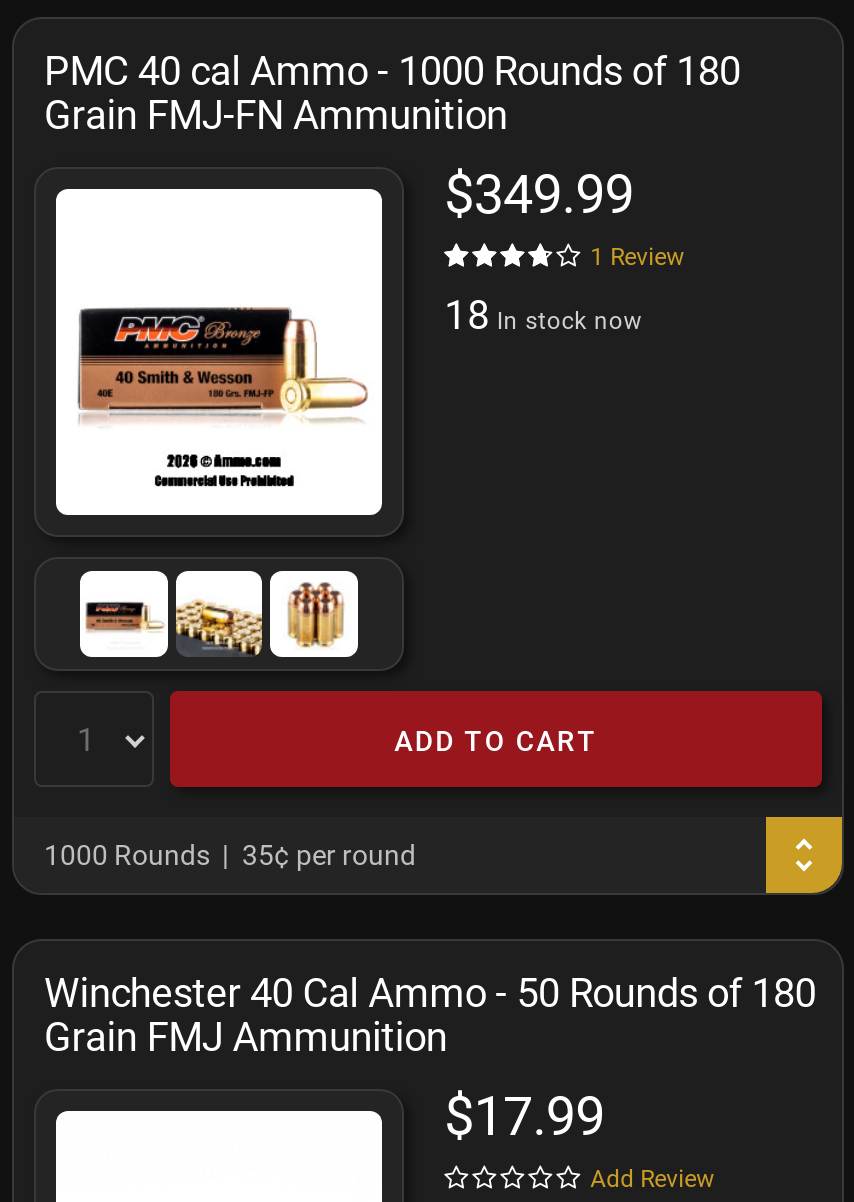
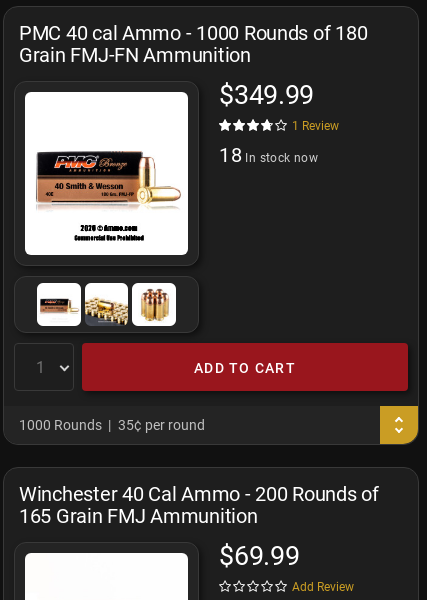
[44,969,816,1149] Winchester 40 Cal Ammo - 50 Rounds of 180 | Grain FMJ Ammunition | $17.99 -> [19,482,379,572] Winchester 40 Cal Ammo - 200 Rounds of | 165 Grain FMJ Ammunition | $69.99

